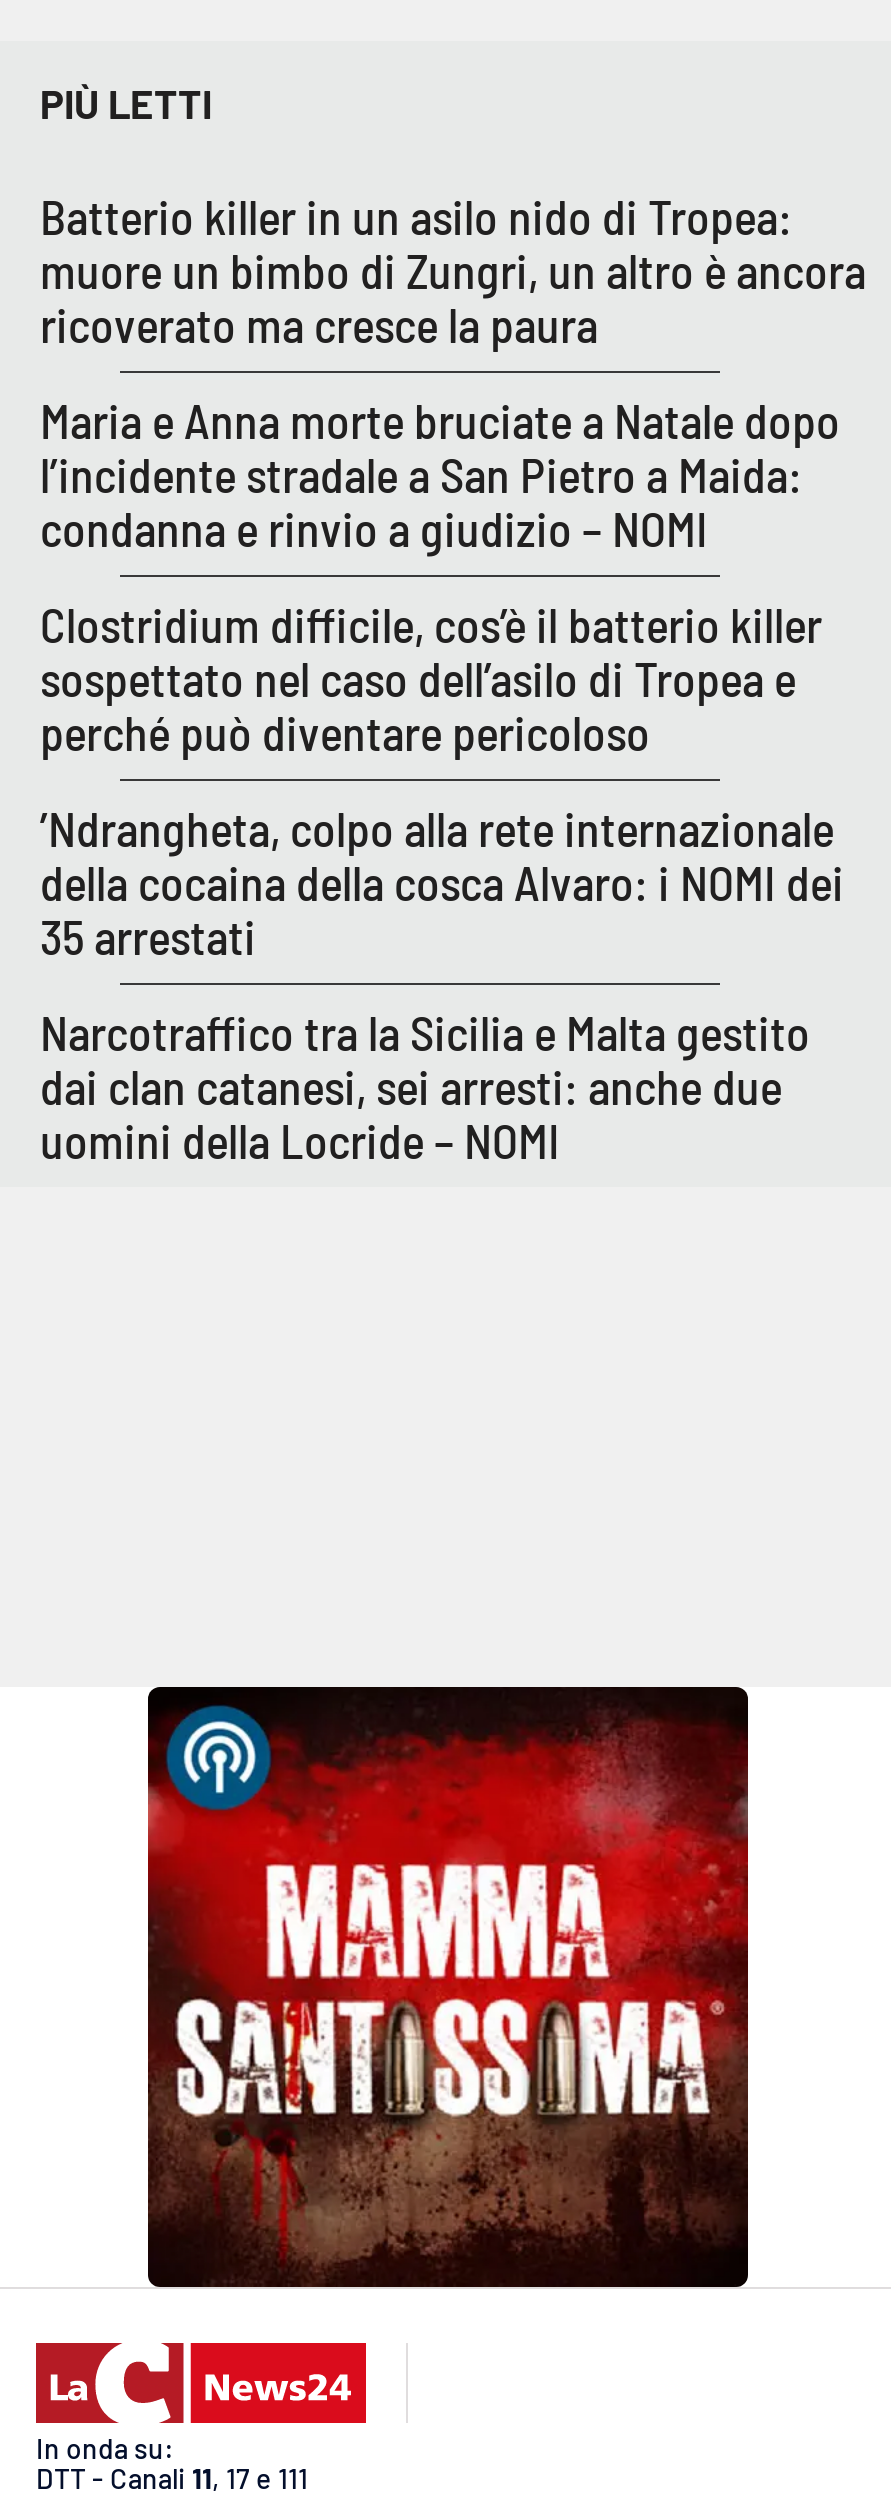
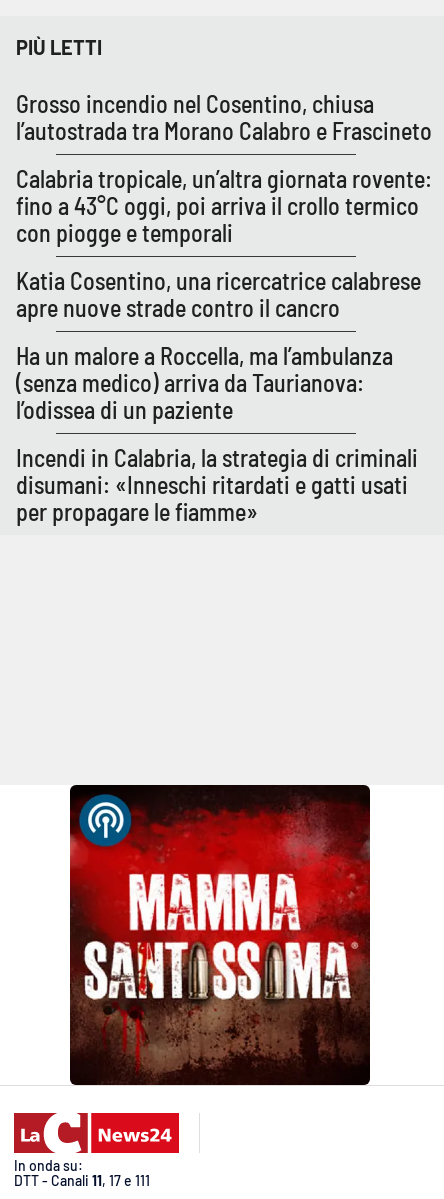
[40,186,866,352] Batterio killer in un asilo nido di Tropea: | muore un bimbo di Zungri, un altro è ancora | ricoverato ma cresce la paura -> [16,89,432,145] Grosso incendio nel Cosentino, chiusa | l’autostrada tra Morano Calabro e Frascineto
[40,390,840,556] Maria e Anna morte bruciate a Natale dopo | l’incidente stradale a San Pietro a Maida: | condanna e rinvio a giudizio – NOMI -> [16,164,432,247] Calabria tropicale, un’altra giornata rovente: | fino a 43°C oggi, poi arriva il crollo termico | con piogge e temporali
[40,594,822,760] Clostridium difficile, cos’è il batterio killer | sospettato nel caso dell’asilo di Tropea e | perché può diventare pericoloso -> [16,266,421,322] Katia Cosentino, una ricercatrice calabrese | apre nuove strade contro il cancro
[40,798,844,964] ’Ndrangheta, colpo alla rete internazionale | della cocaina della cosca Alvaro: i NOMI dei | 35 arrestati -> [16,341,393,424] Ha un malore a Roccella, ma l’ambulanza | (senza medico) arriva da Taurianova: | l’odissea di un paziente
[40,1002,810,1168] Narcotraffico tra la Sicilia e Malta gestito | dai clan catanesi, sei arresti: anche due | uomini della Locride – NOMI -> [16,443,418,526] Incendi in Calabria, la strategia di criminali | disumani: «Inneschi ritardati e gatti usati | per propagare le fiamme»

